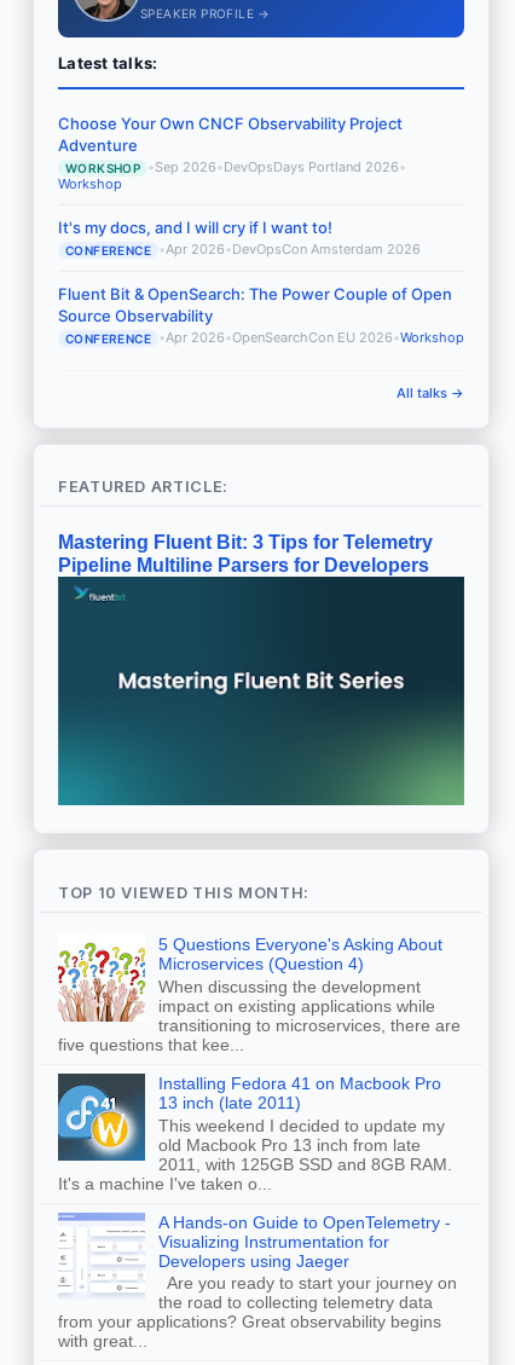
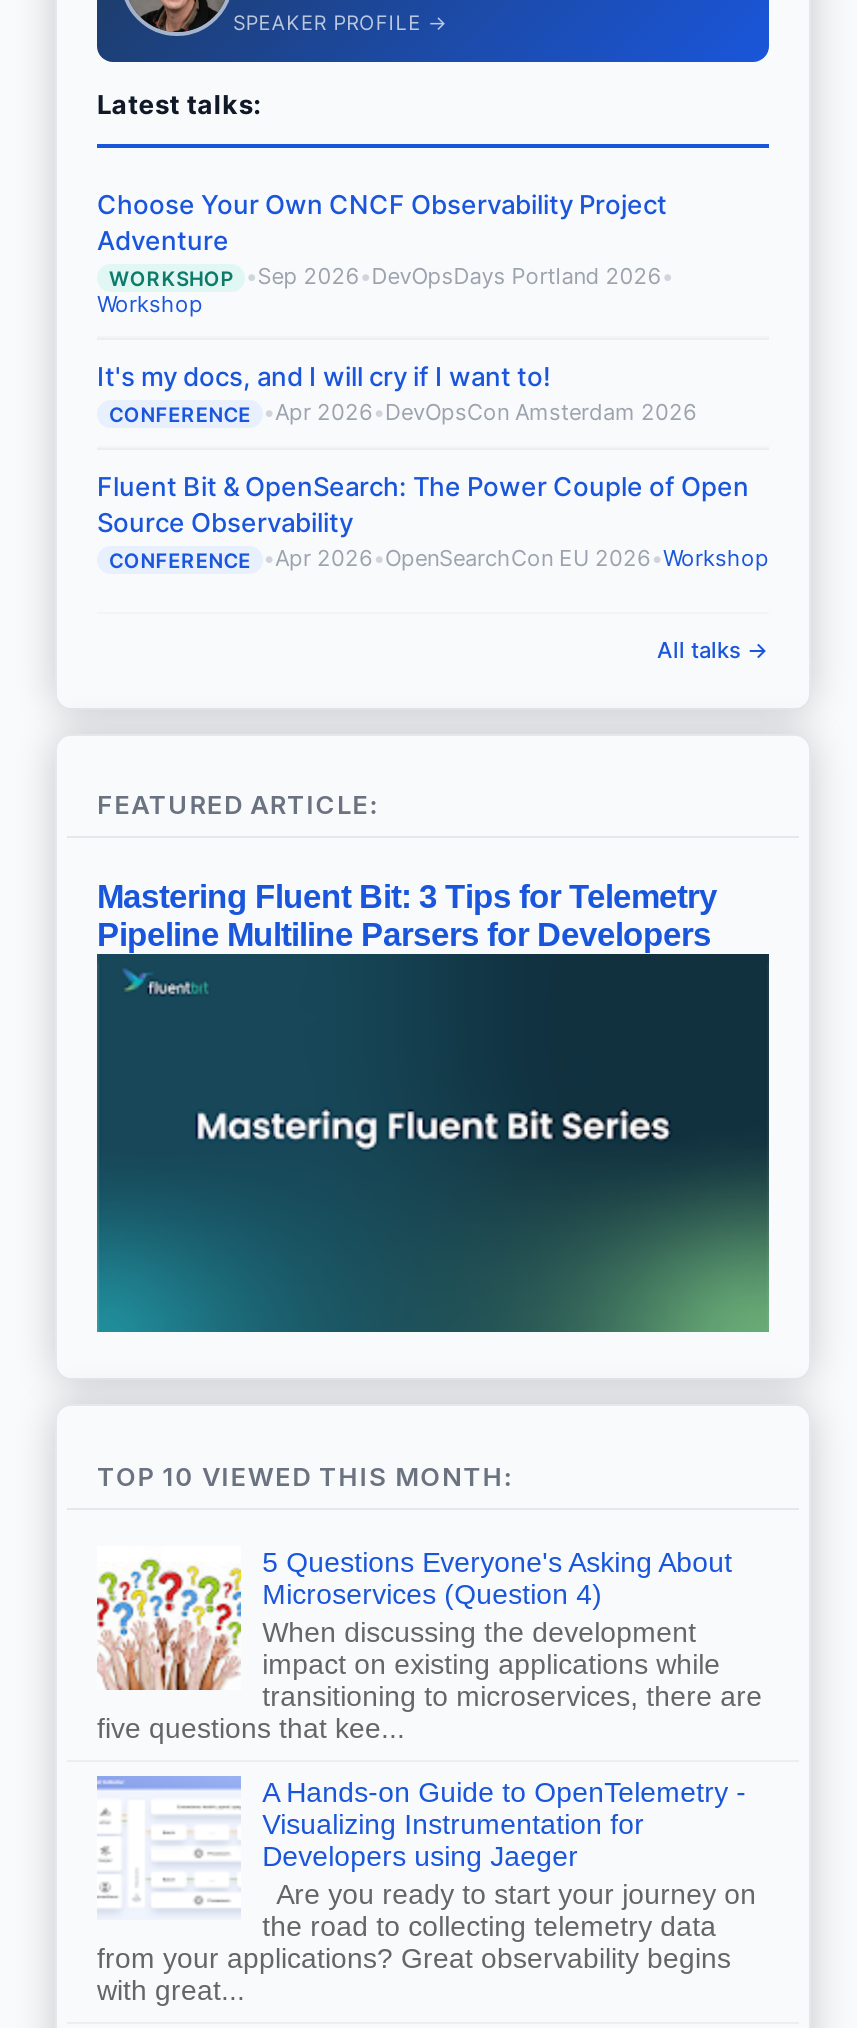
[57,1072,456,1193] [image] | Installing Fedora 41 on Macbook Pro | 13 inch (late 2011) | This weekend I decided to update my | old Macbook Pro 13 inch from late | 2011, with 125GB SSD and 8GB RAM. | It's a machine I've taken o... -> none

